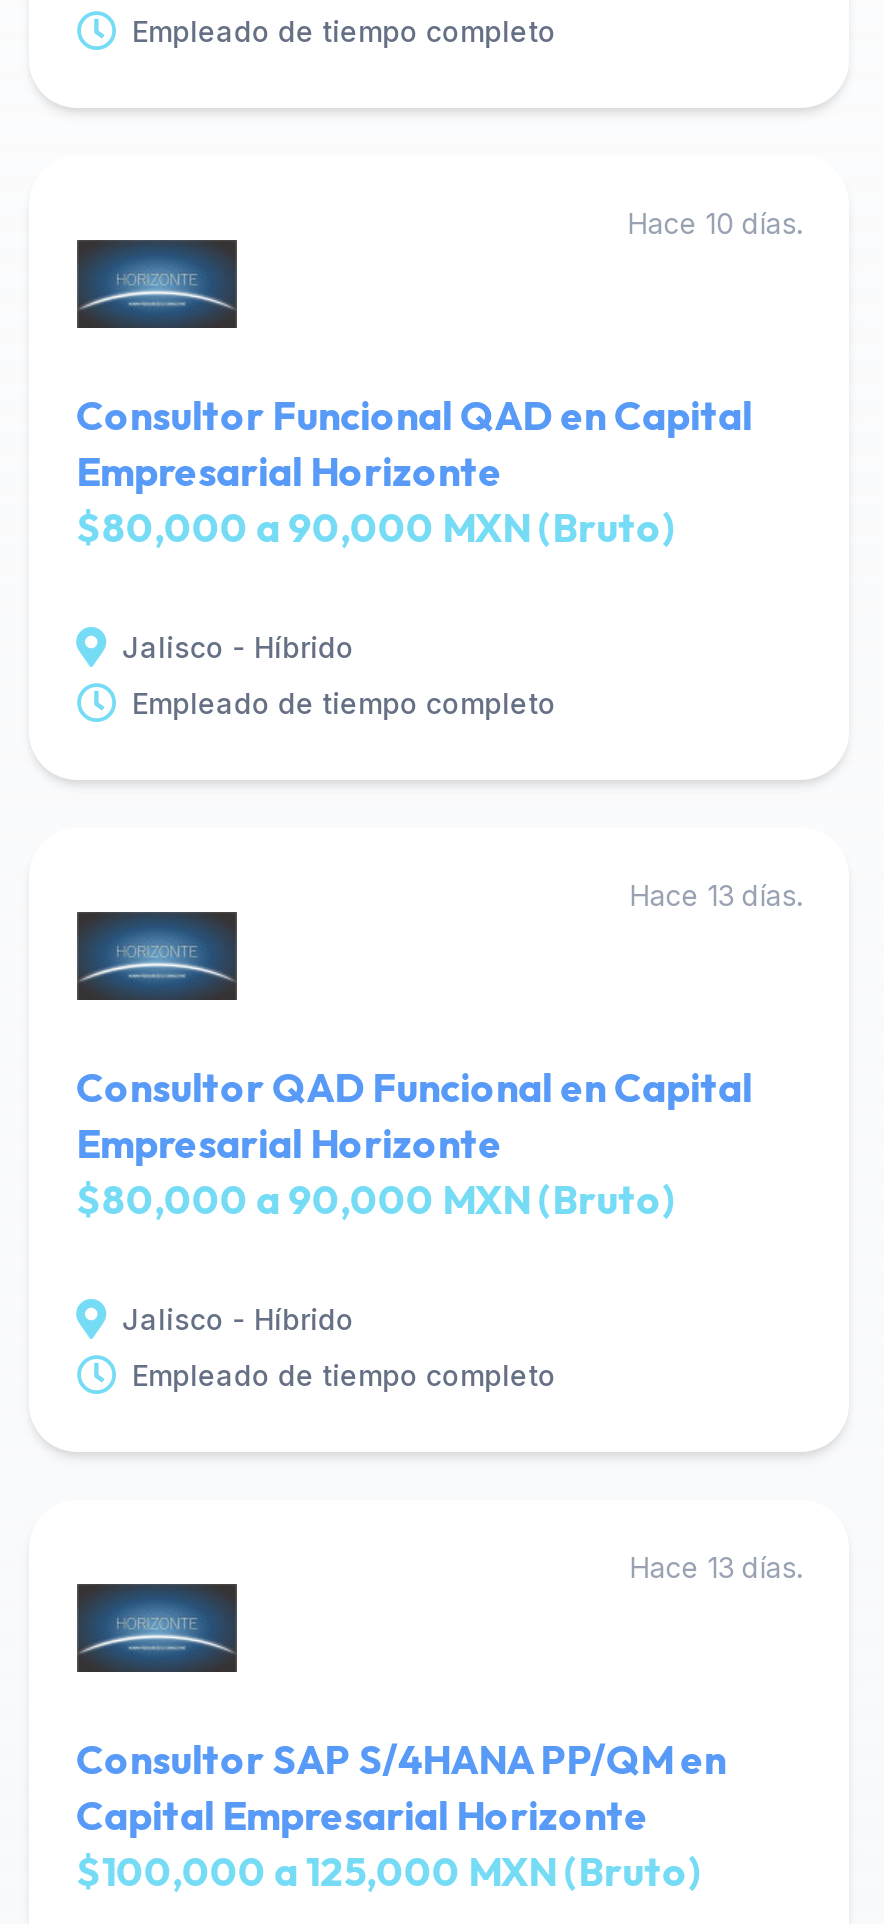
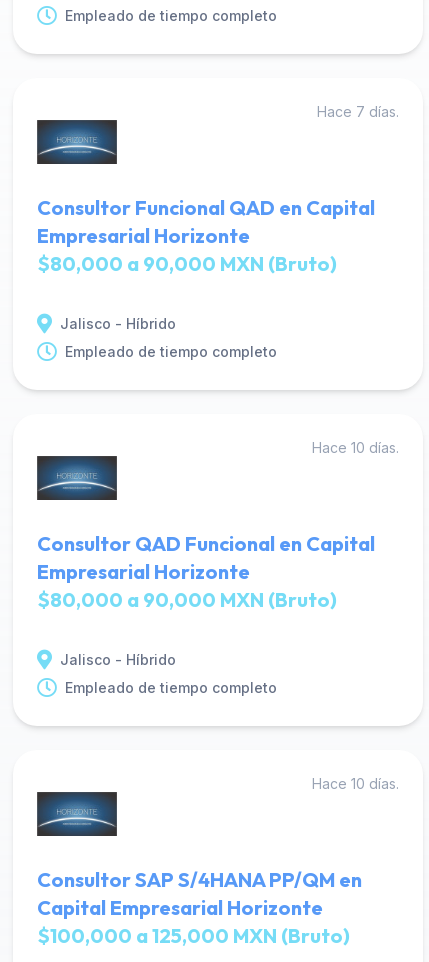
[628,206,802,240] Hace 10 días. -> [317,103,399,120] Hace 7 días.
[630,878,802,912] Hace 13 días. -> [312,439,399,456] Hace 10 días.
[630,1550,802,1584] Hace 13 días. -> [312,775,399,792] Hace 10 días.

